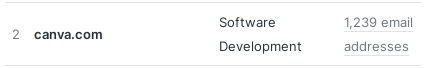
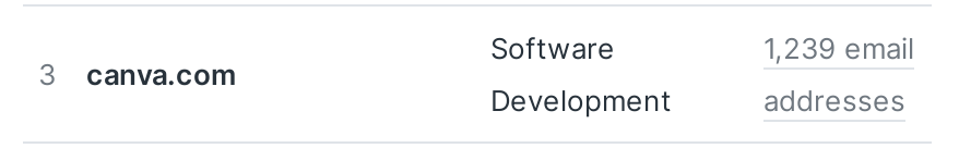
[12,25,103,43] 2 canva.com -> [38,54,237,94] 3 canva.com

